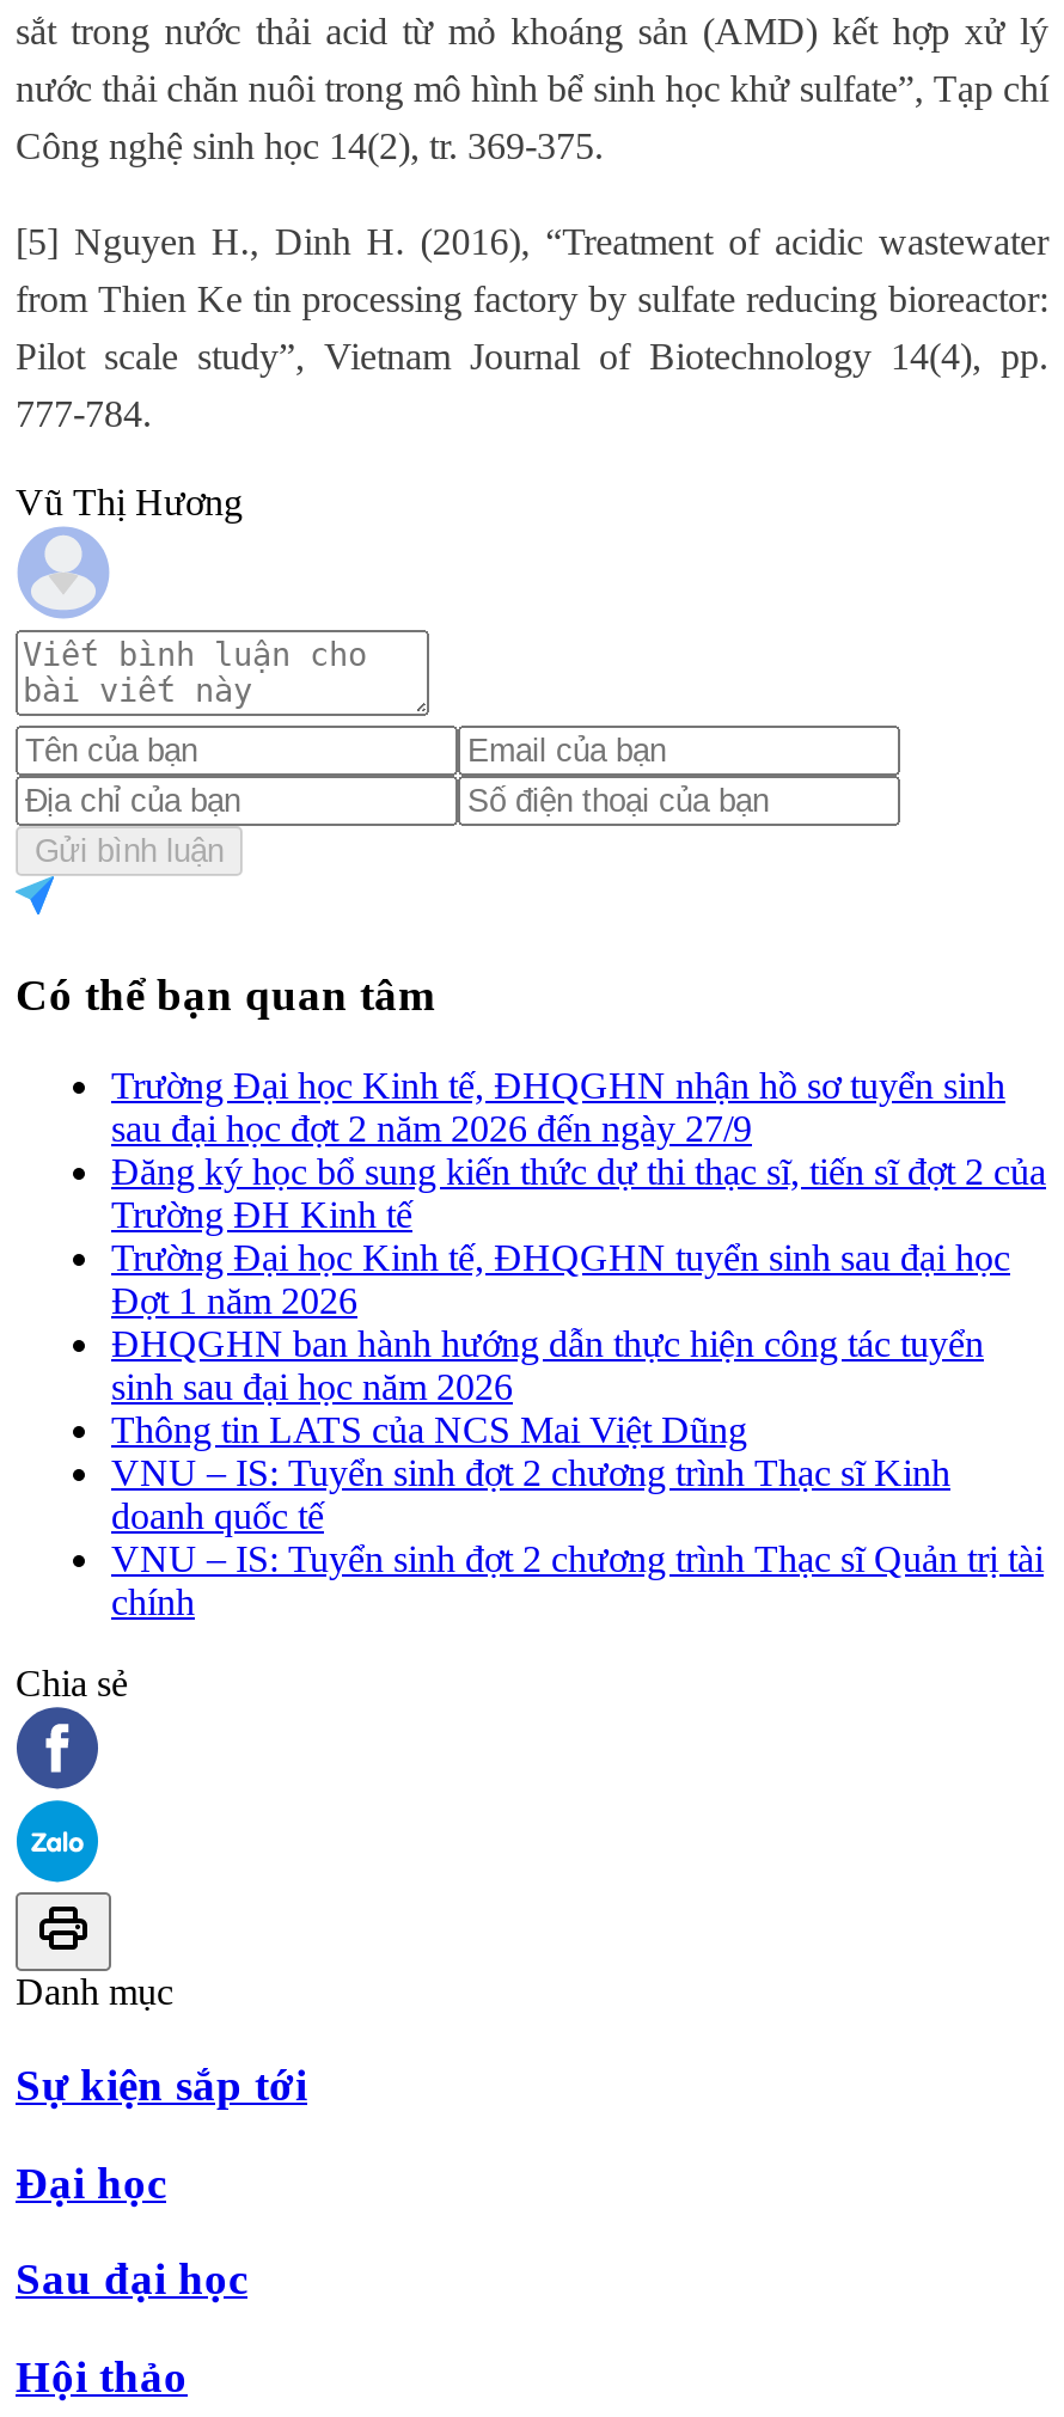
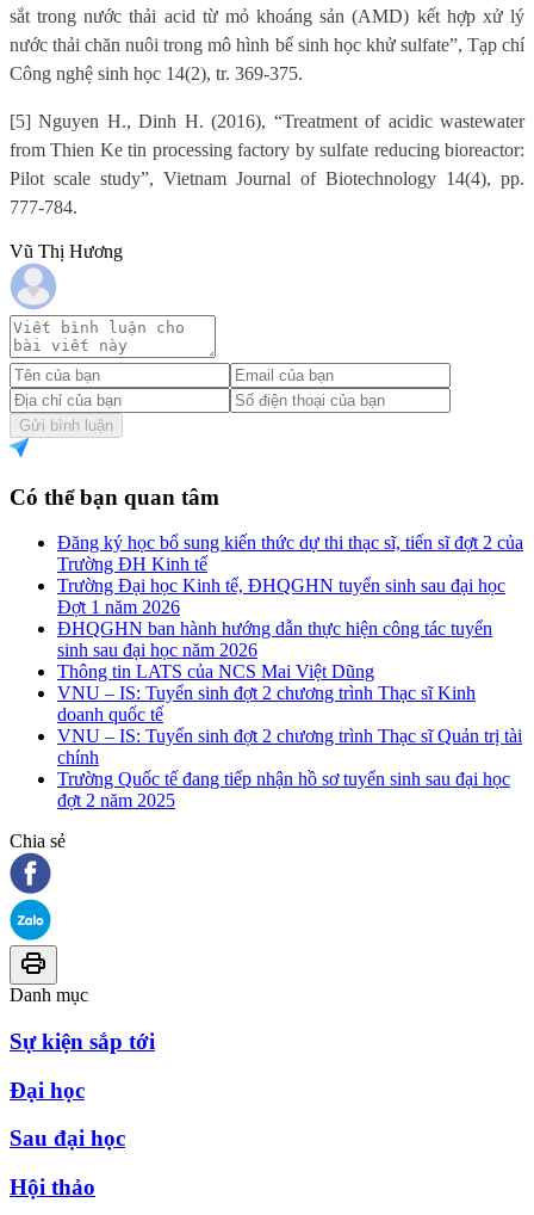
[111,1066,1005,1149] Trường Đại học Kinh tế, ĐHQGHN nhận hồ sơ tuyển sinh | sau đại học đợt 2 năm 2026 đến ngày 27/9 -> none
moved [111,1152,1046,1623] -> [57,533,523,768]: Đăng ký học bổ sung kiến thức dự thi thạc sĩ, tiến sĩ đợt 2 của | Trường ĐH Kinh tế | Trường Đại học Kinh tế, ĐHQGHN tuyển sinh sau đại học | ... | VNU – IS: Tuyển sinh đợt 2 chương trình Thạc sĩ Quản trị tài | chính
none -> [57,769,510,811] Trường Quốc tế đang tiếp nhận hồ sơ tuyển sinh sau đại học | đợt 2 năm 2025

